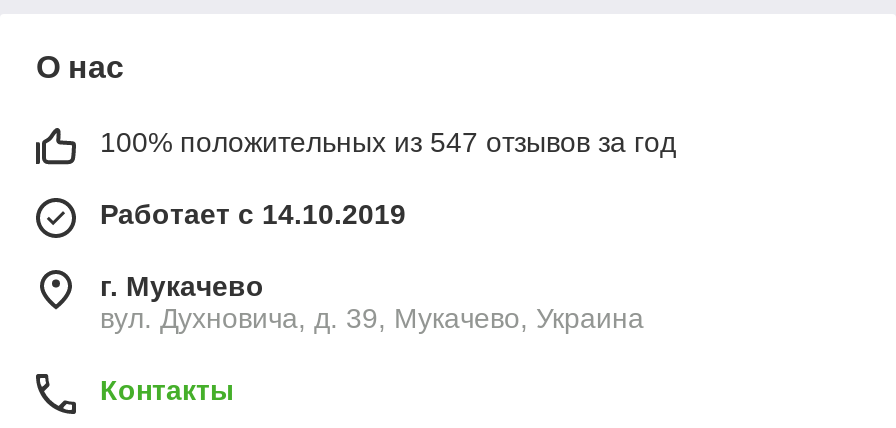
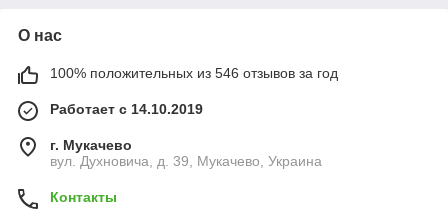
[100,127,676,159] 100% положительных из 547 отзывов за год -> [50,65,338,81] 100% положительных из 546 отзывов за год

